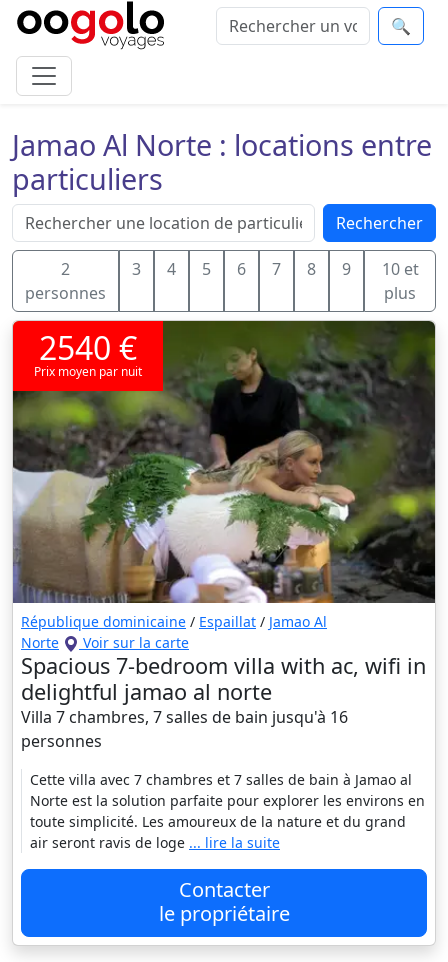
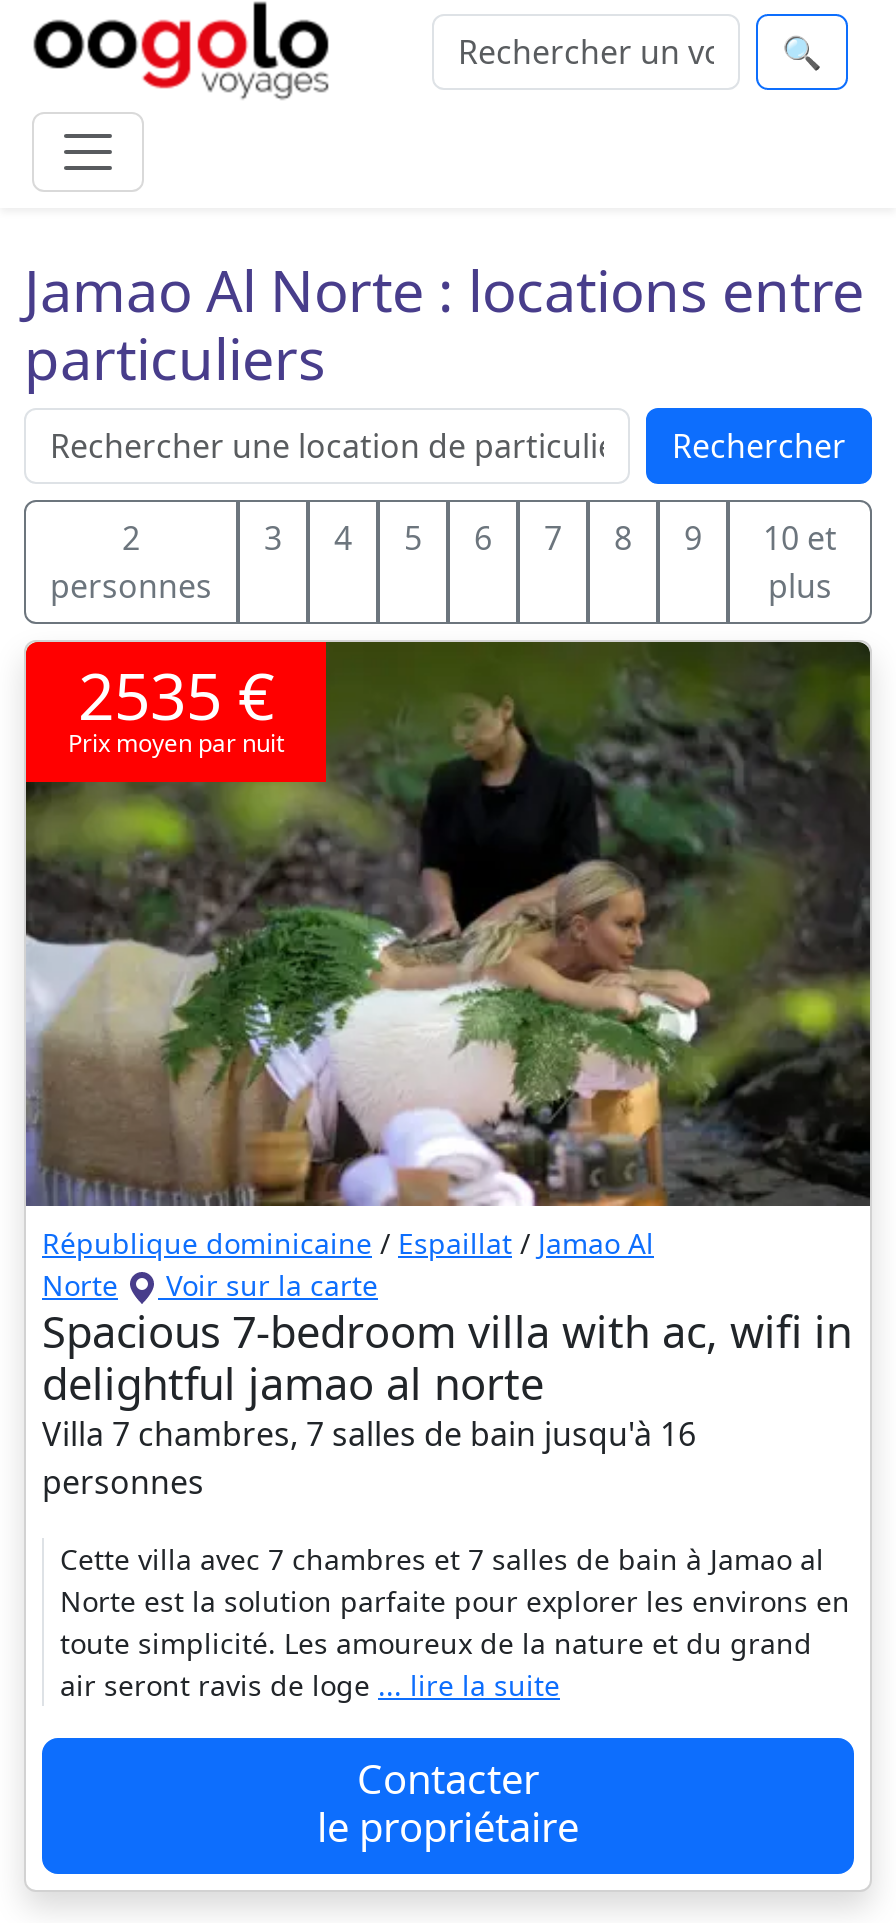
[39,326,137,369] 2540 € -> [78,652,274,738] 2535 €

